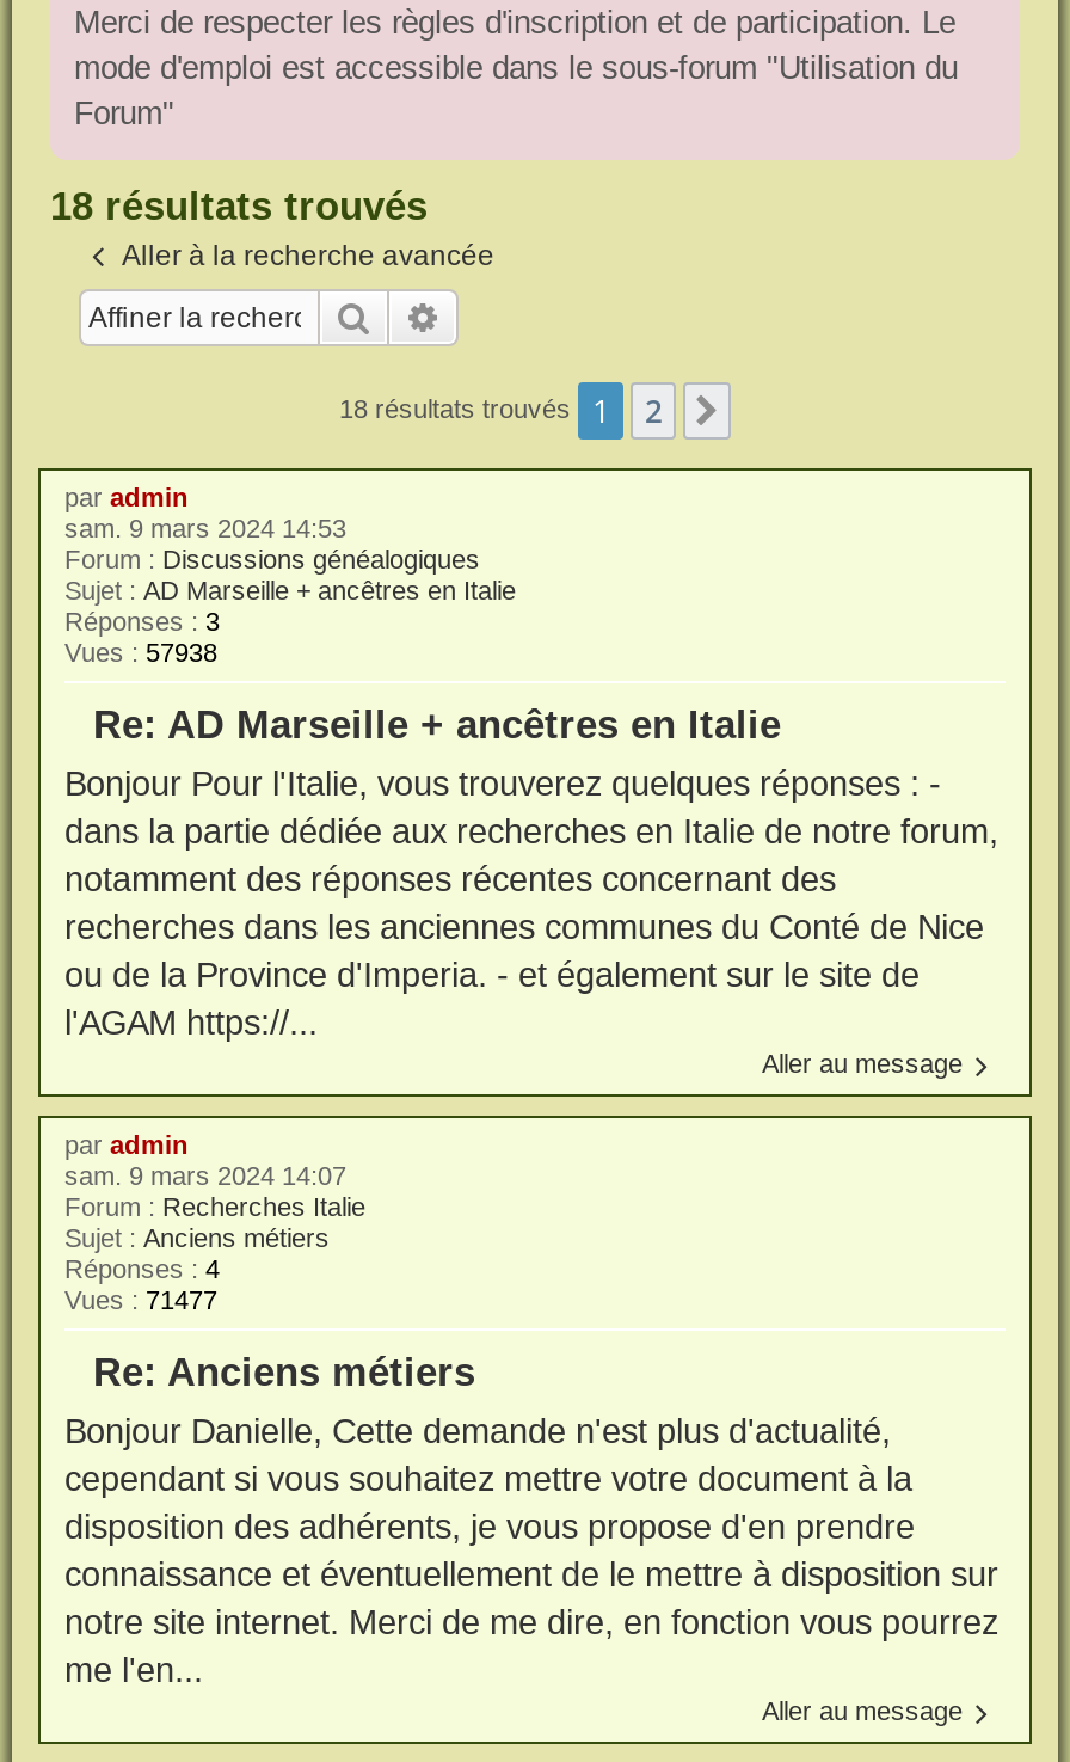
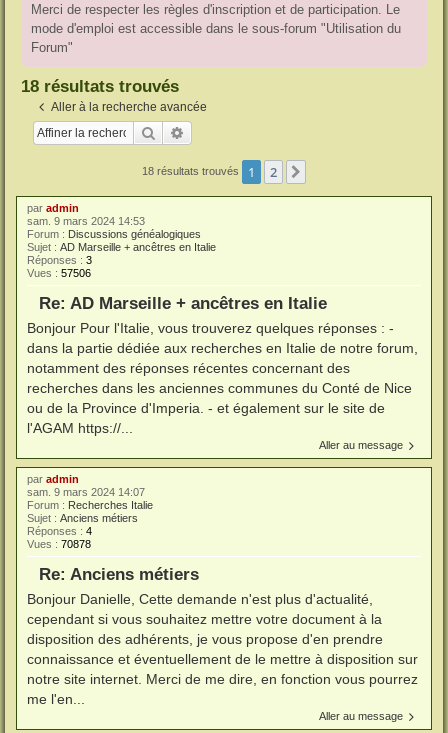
[64,637,217,666] Vues : 57938 -> [27,267,91,279] Vues : 57506
[64,1284,217,1313] Vues : 71477 -> [27,538,91,550] Vues : 70878

